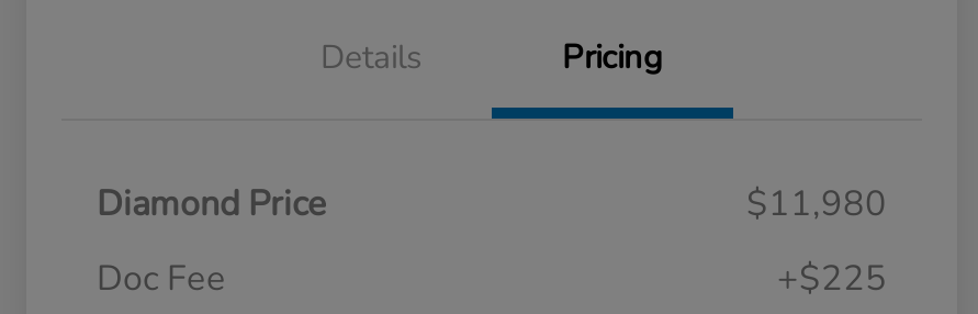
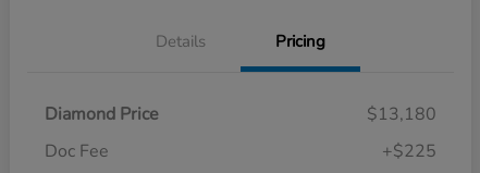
[746,181,887,229] $11,980 -> [367,103,436,127] $13,180

